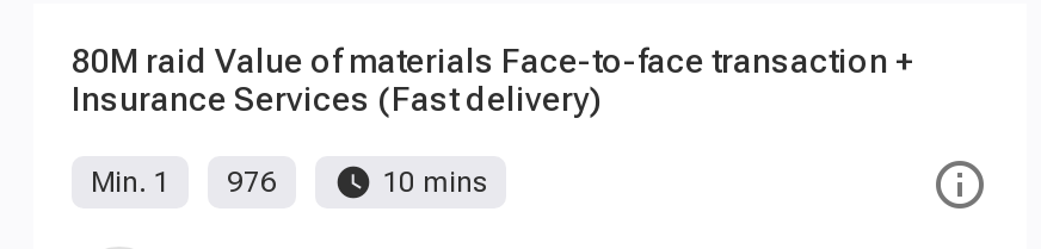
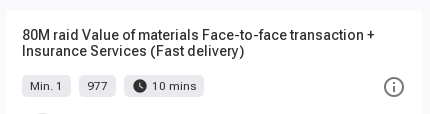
[227,166,277,199] 976 -> [87,79,108,93] 977

